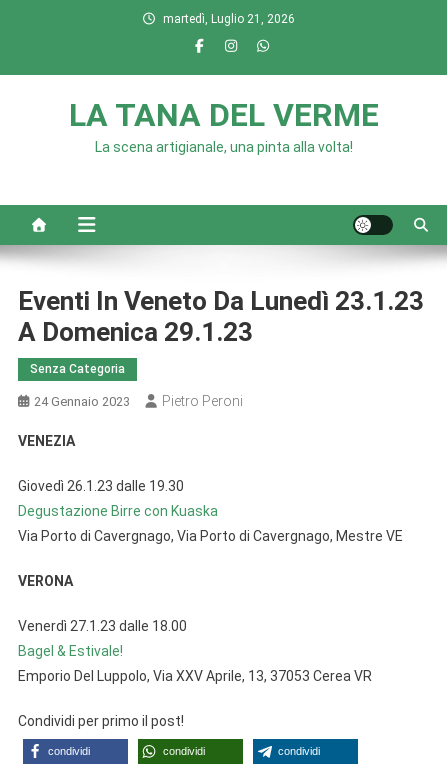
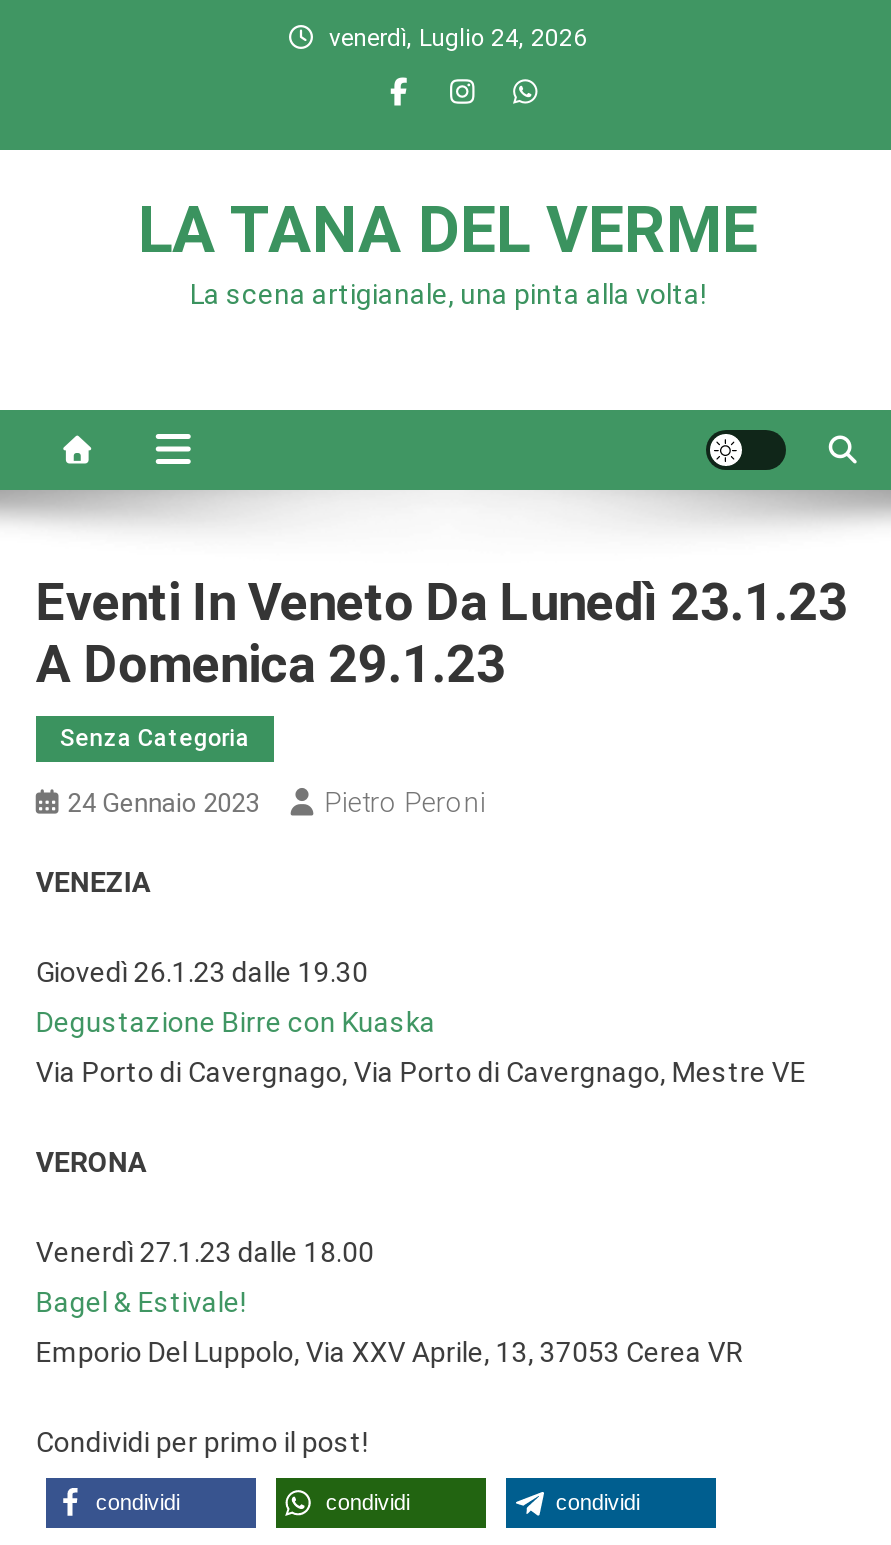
[163,12,295,26] martedì, Luglio 21, 2026 -> [329,24,587,52] venerdì, Luglio 24, 2026

